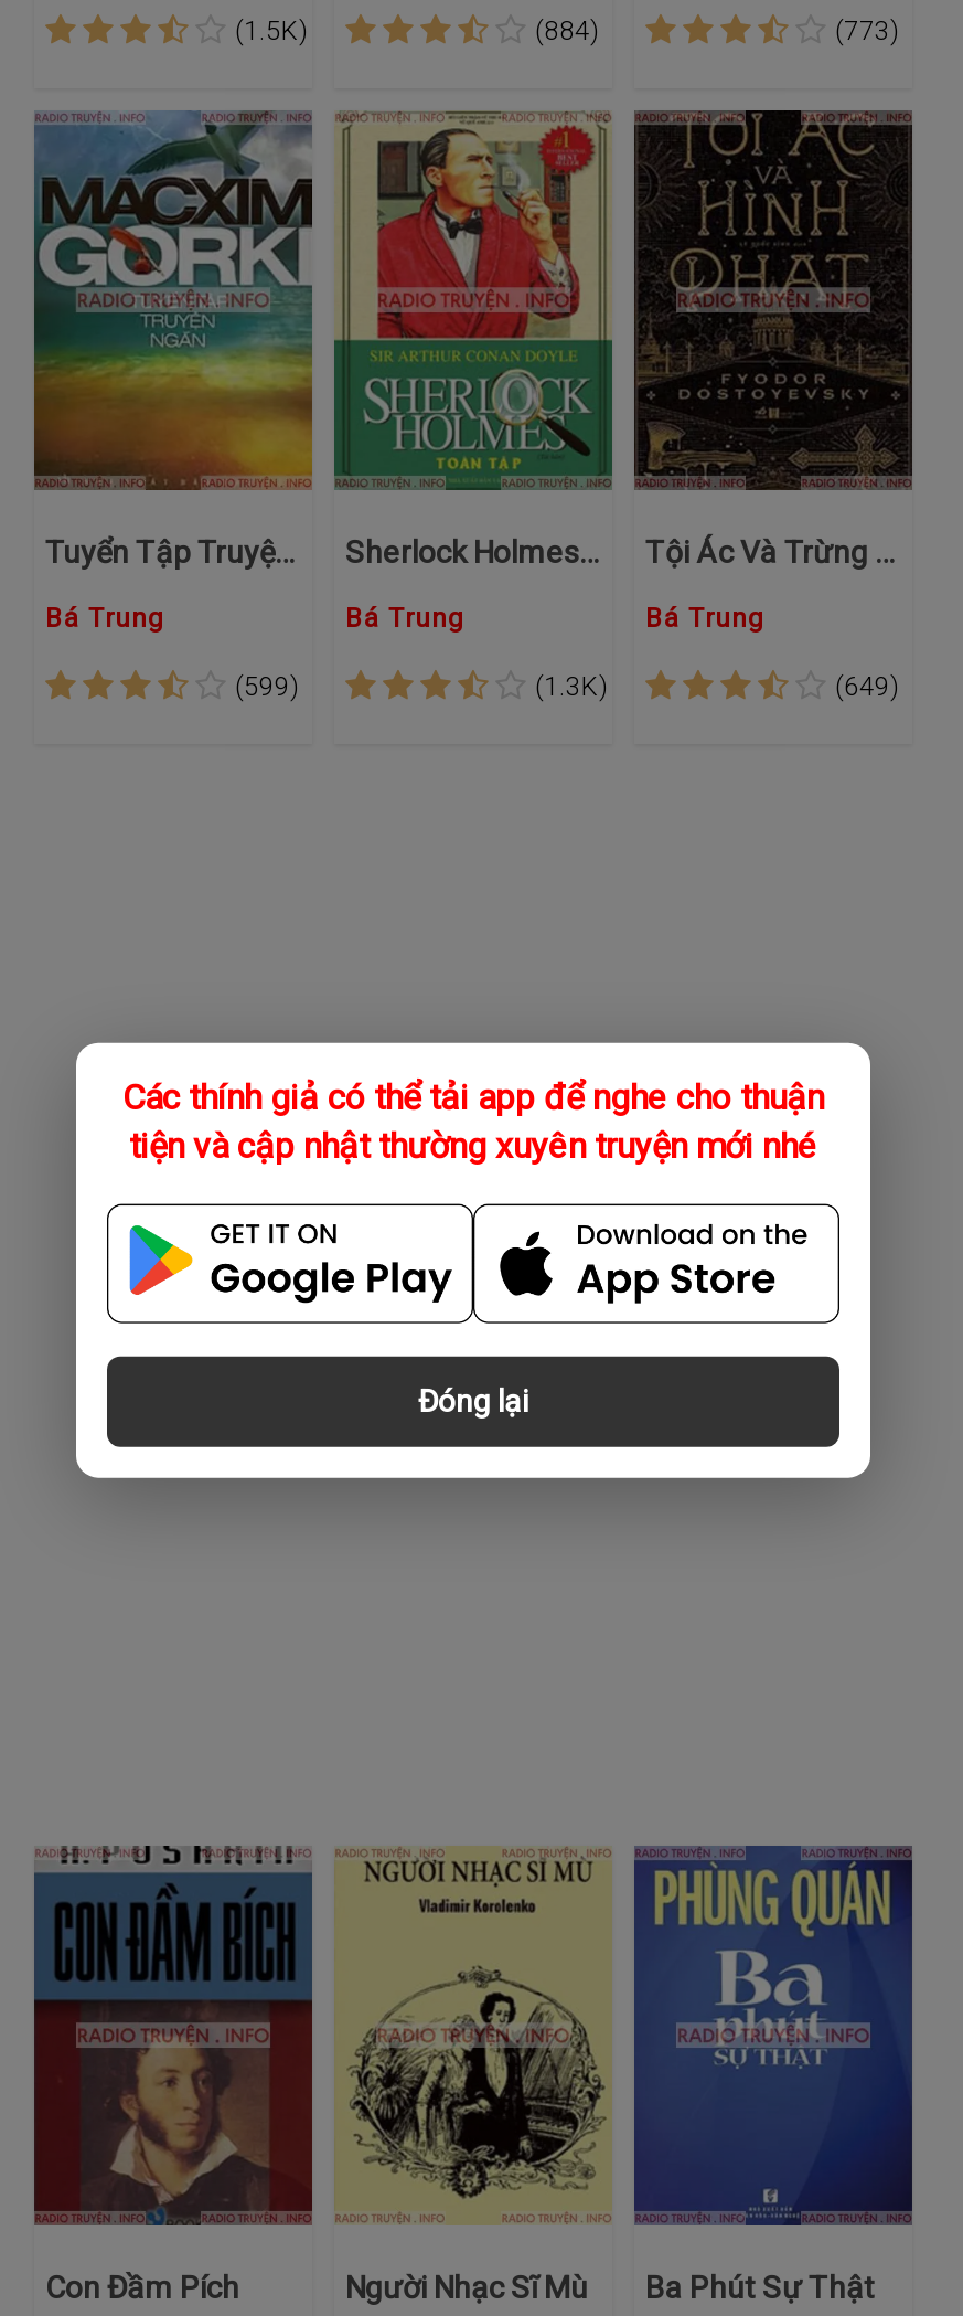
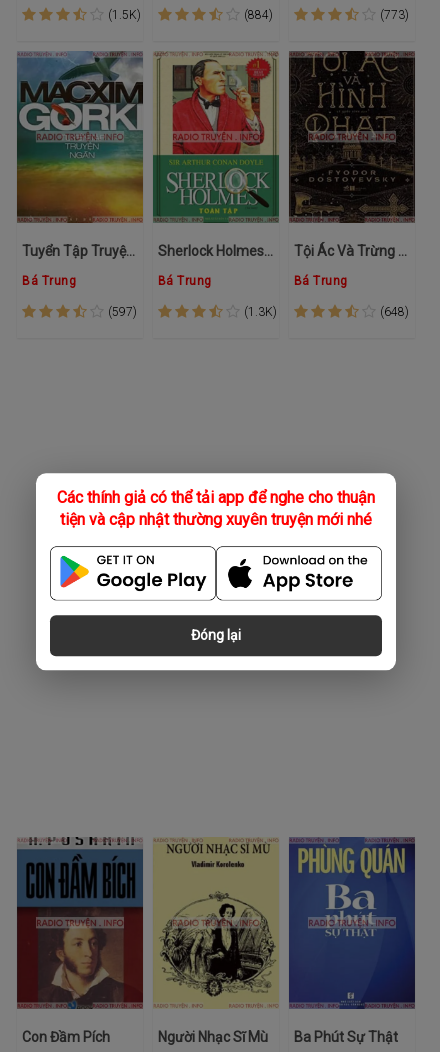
[235,671,299,702] (599) -> [108,305,137,319] (597)
[835,671,899,702] (649) -> [380,305,409,319] (648)

